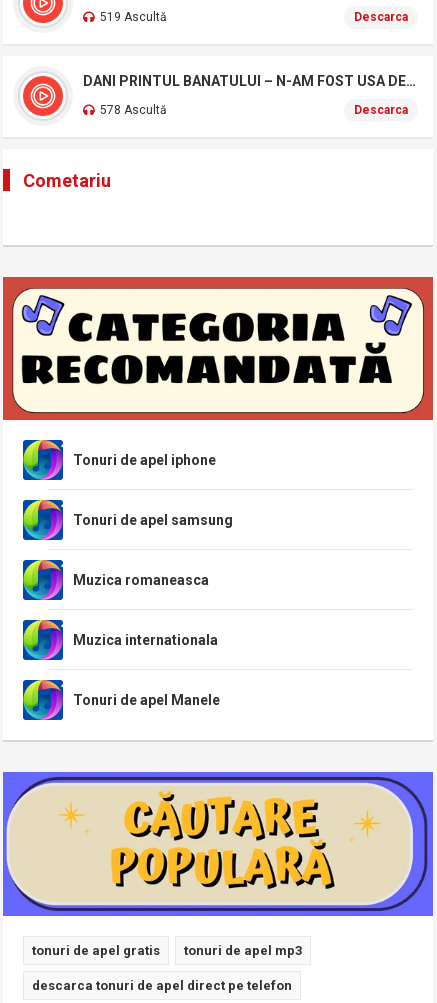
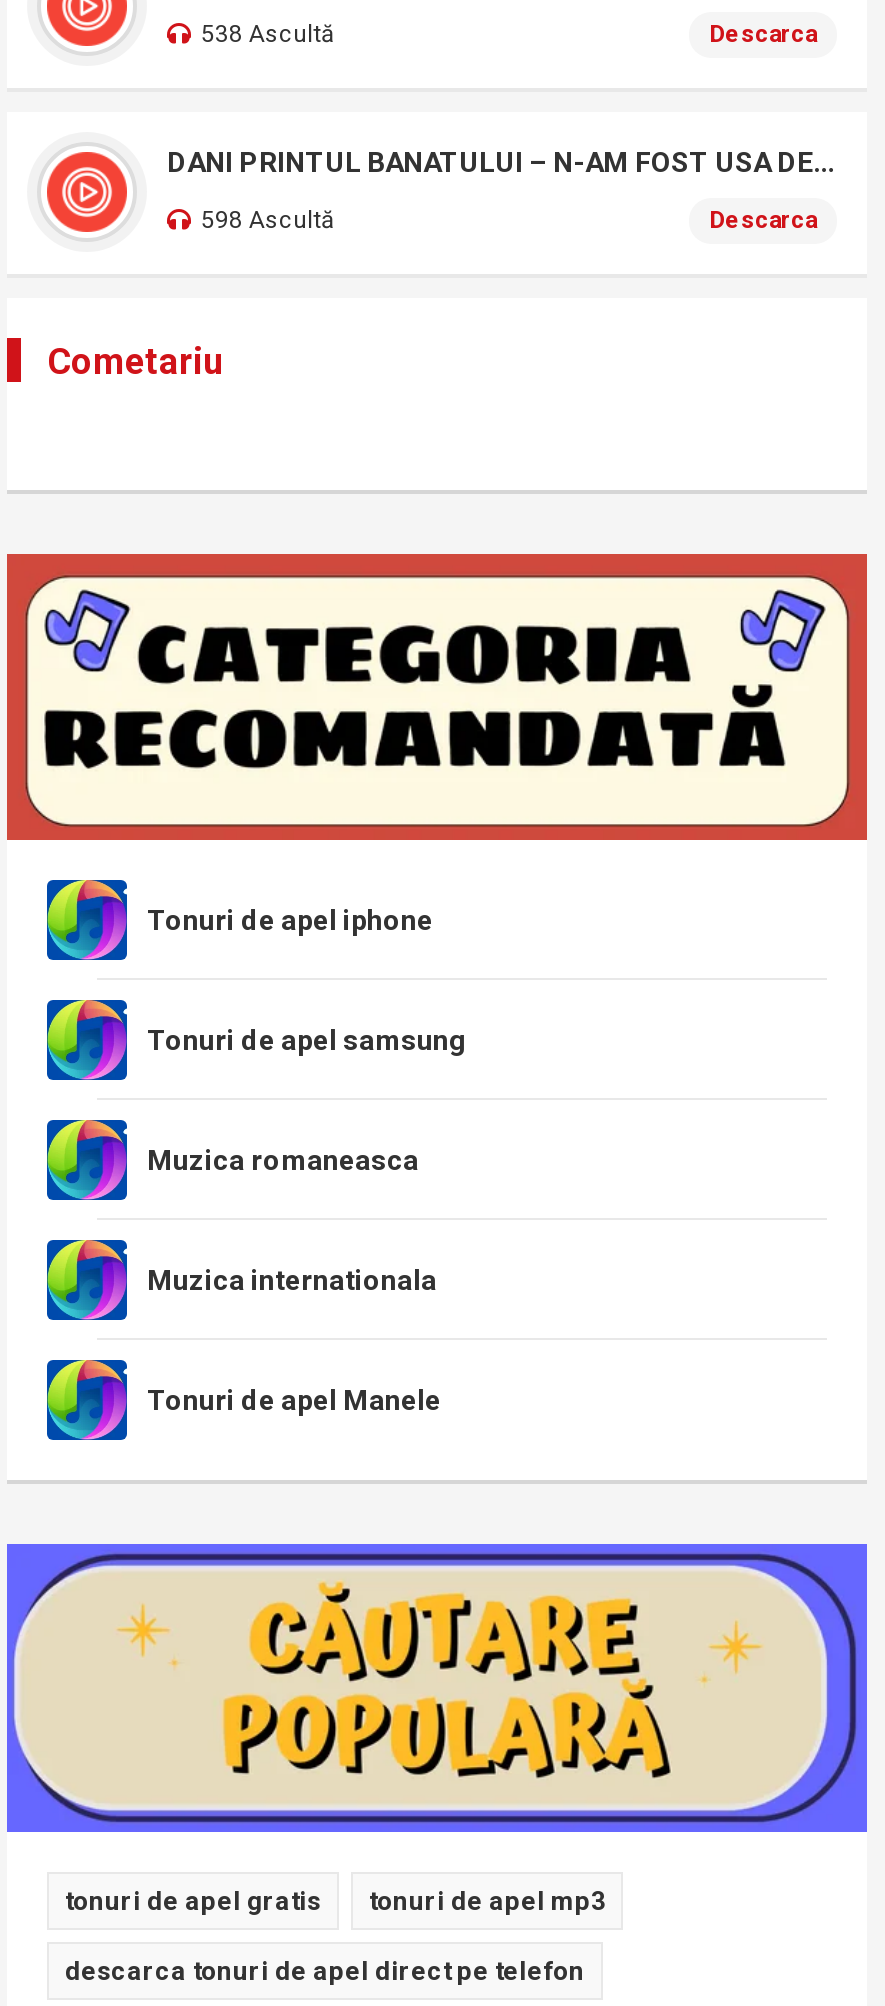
[100,10,167,24] 519 Ascultă -> [201,20,335,48] 538 Ascultă
[100,103,167,117] 578 Ascultă -> [201,206,335,234] 598 Ascultă

